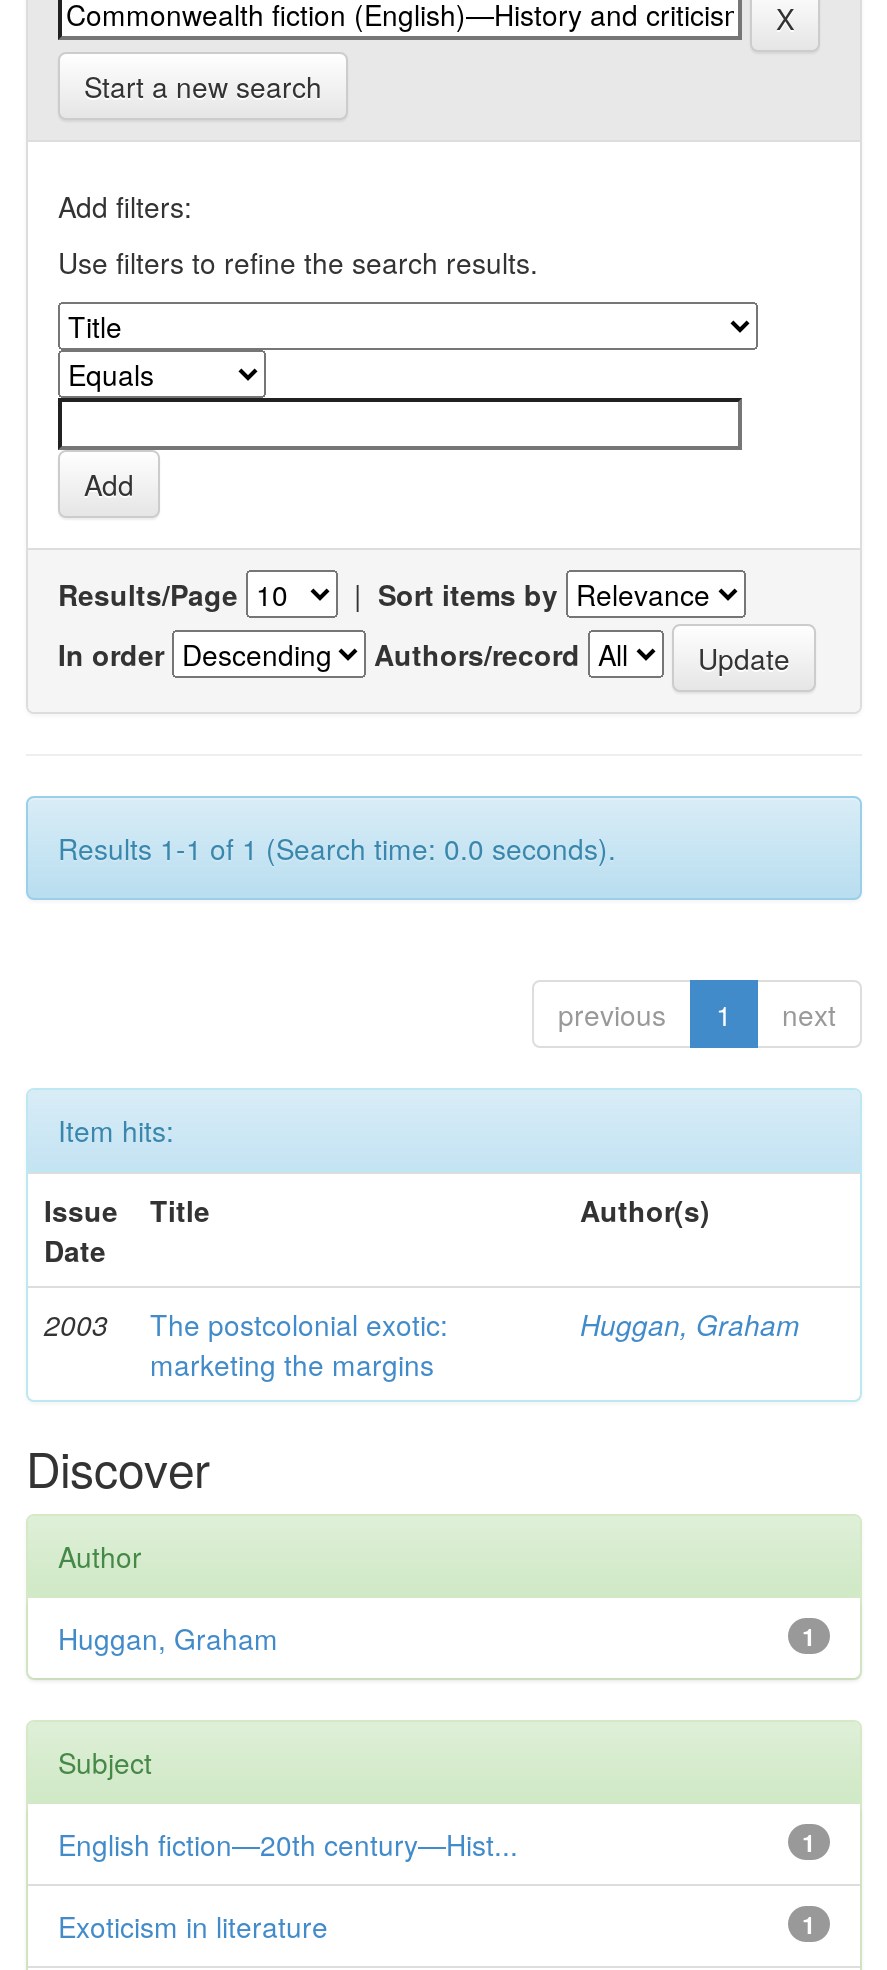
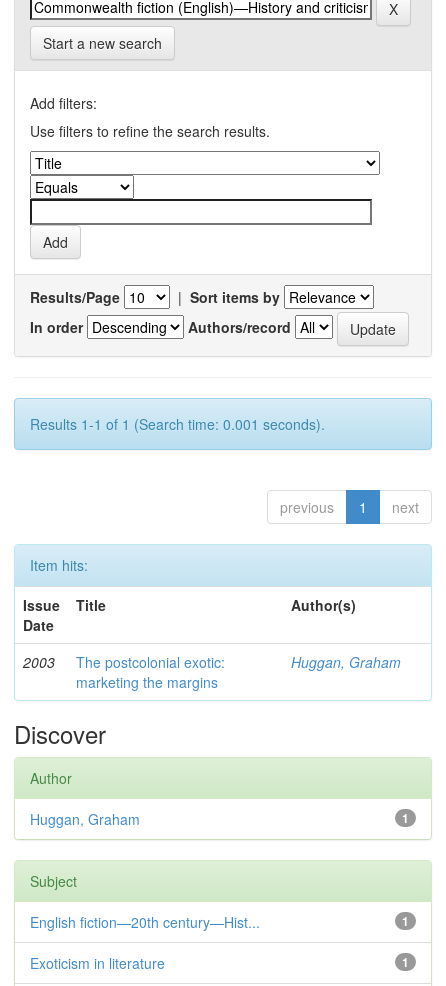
[58,828,616,868] Results 1-1 of 1 (Search time: 0.0 seconds). -> [30,414,325,434] Results 1-1 of 1 (Search time: 0.001 seconds).

